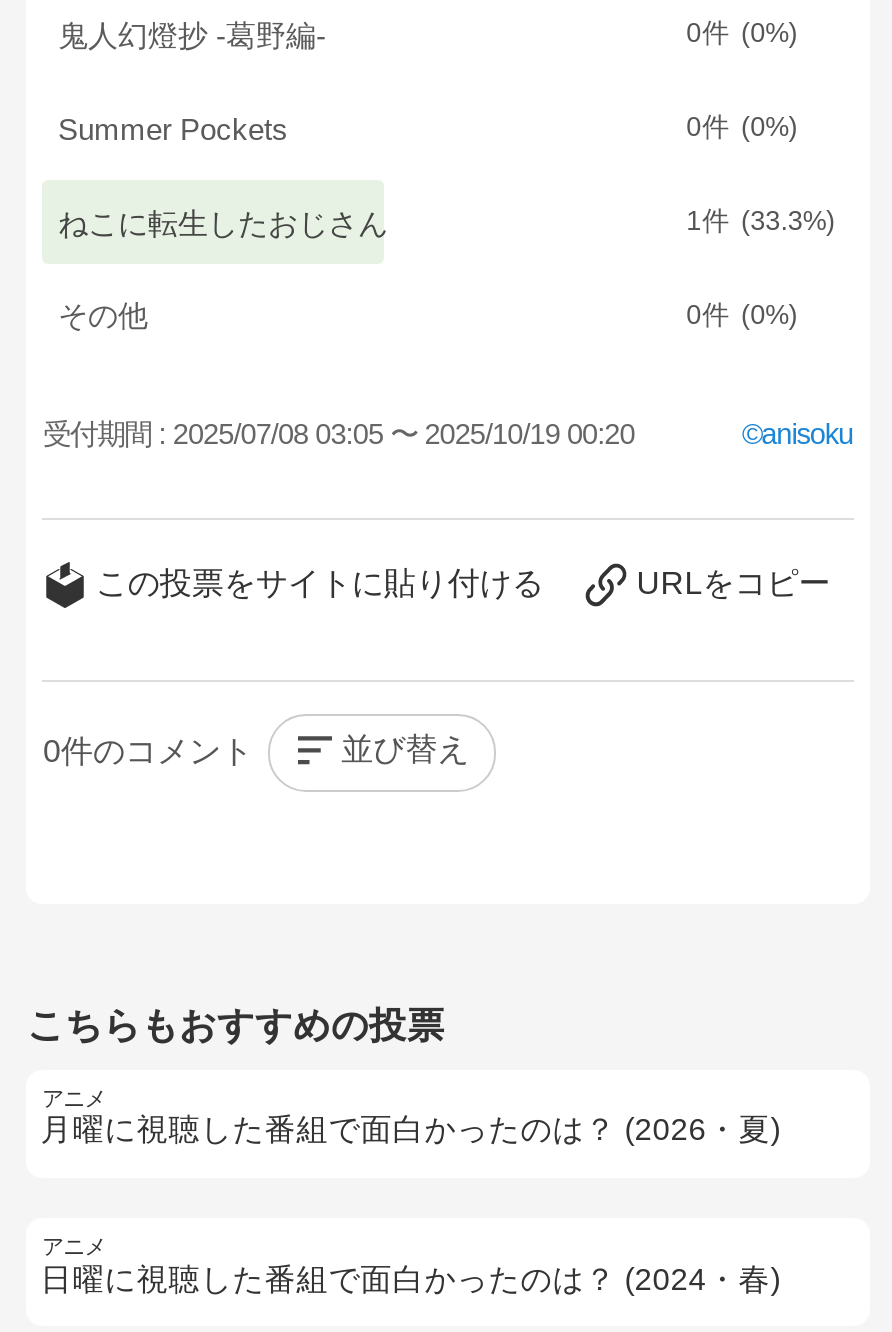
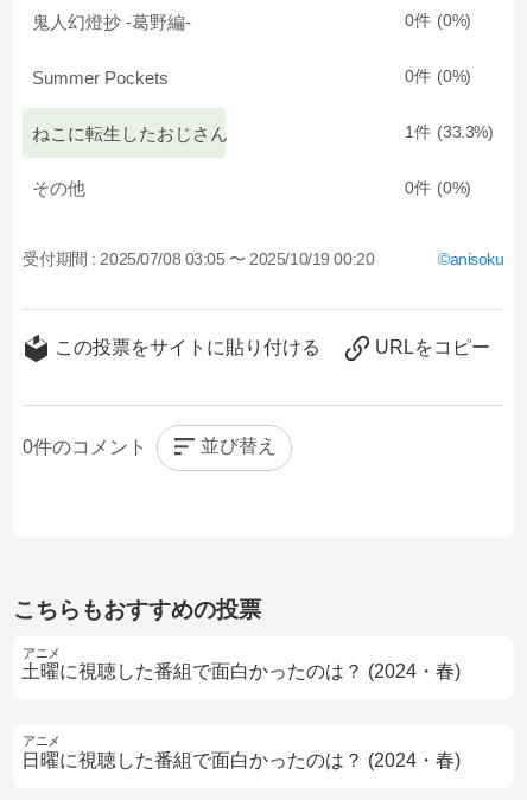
[40,1113,780,1147] 月曜に視聴した番組で面白かったのは？ (2026・夏) -> [22,662,461,682] 土曜に視聴した番組で面白かったのは？ (2024・春)

